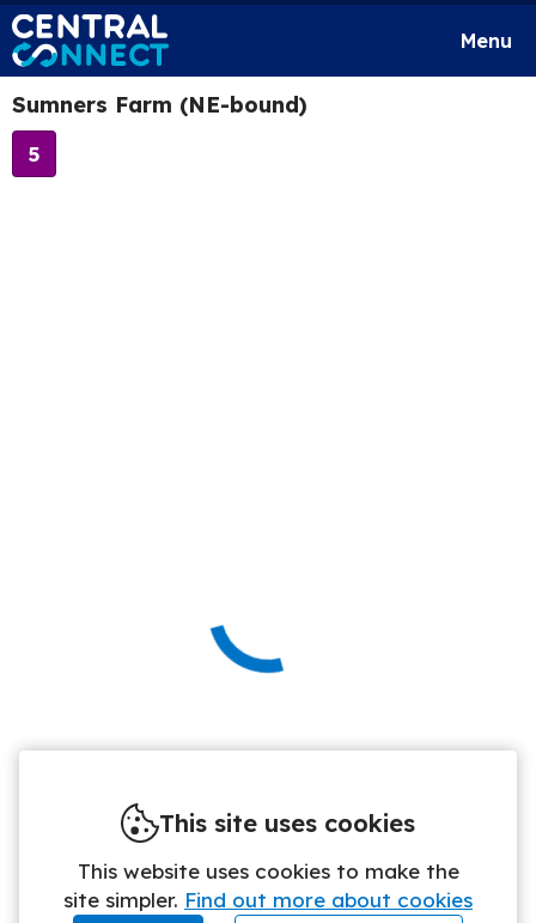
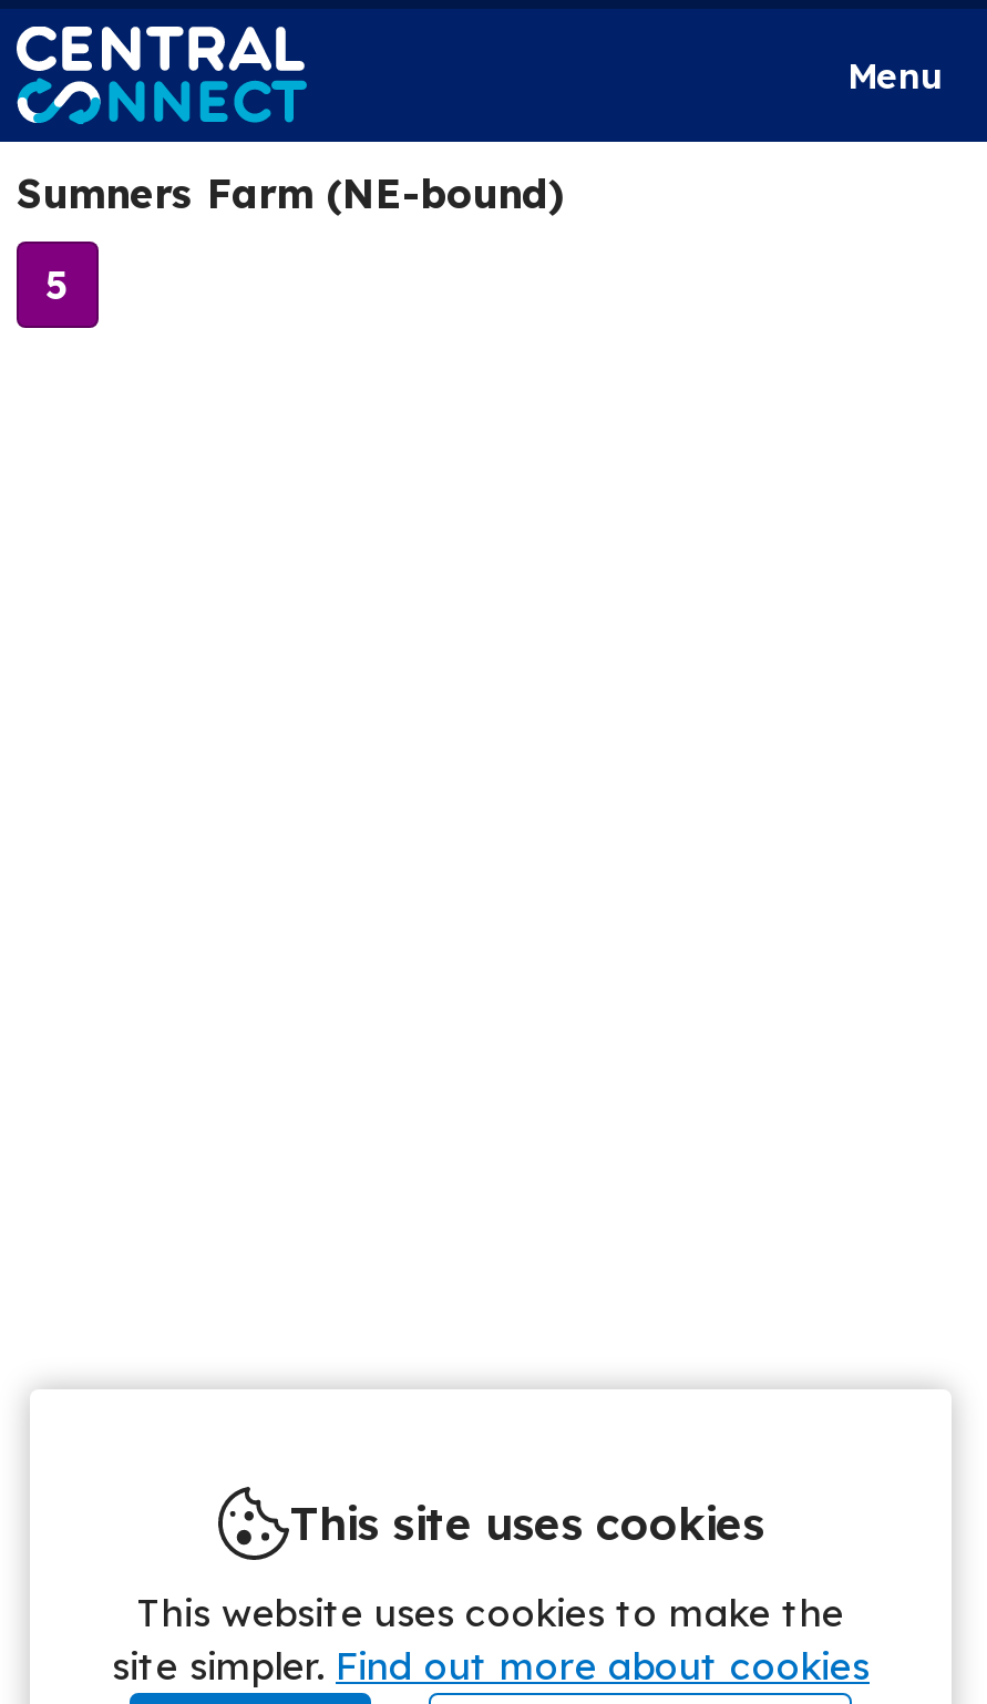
[209,624,285,674] [image] -> none

